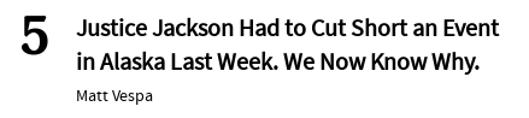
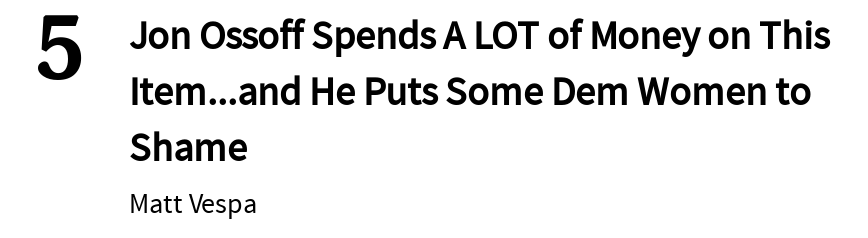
[76,19,499,76] Justice Jackson Had to Cut Short an Event | in Alaska Last Week. We Now Know Why. -> [129,20,829,172] Jon Ossoff Spends A LOT of Money on This | Item...and He Puts Some Dem Women to | Shame

